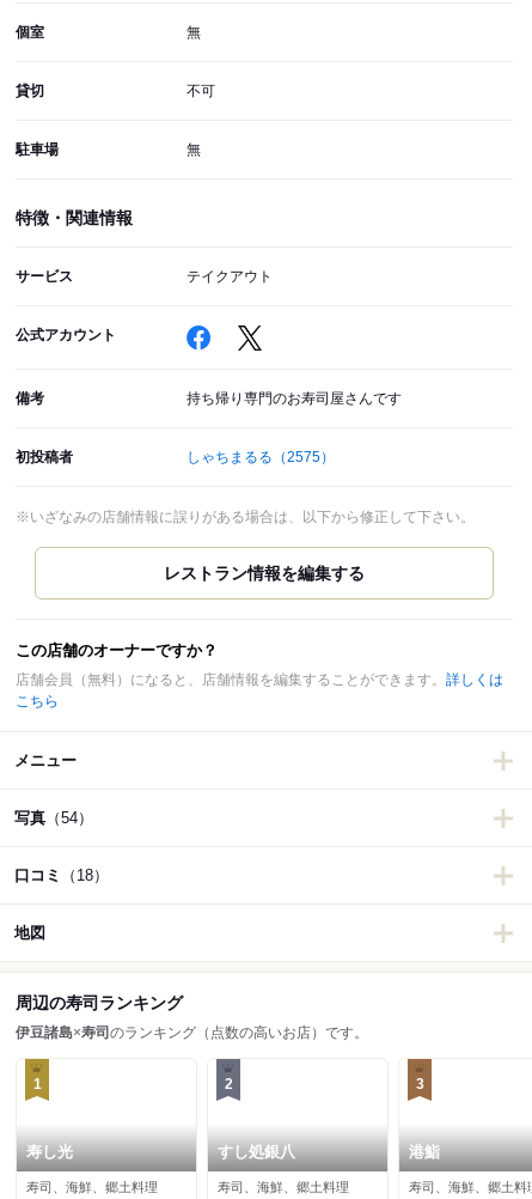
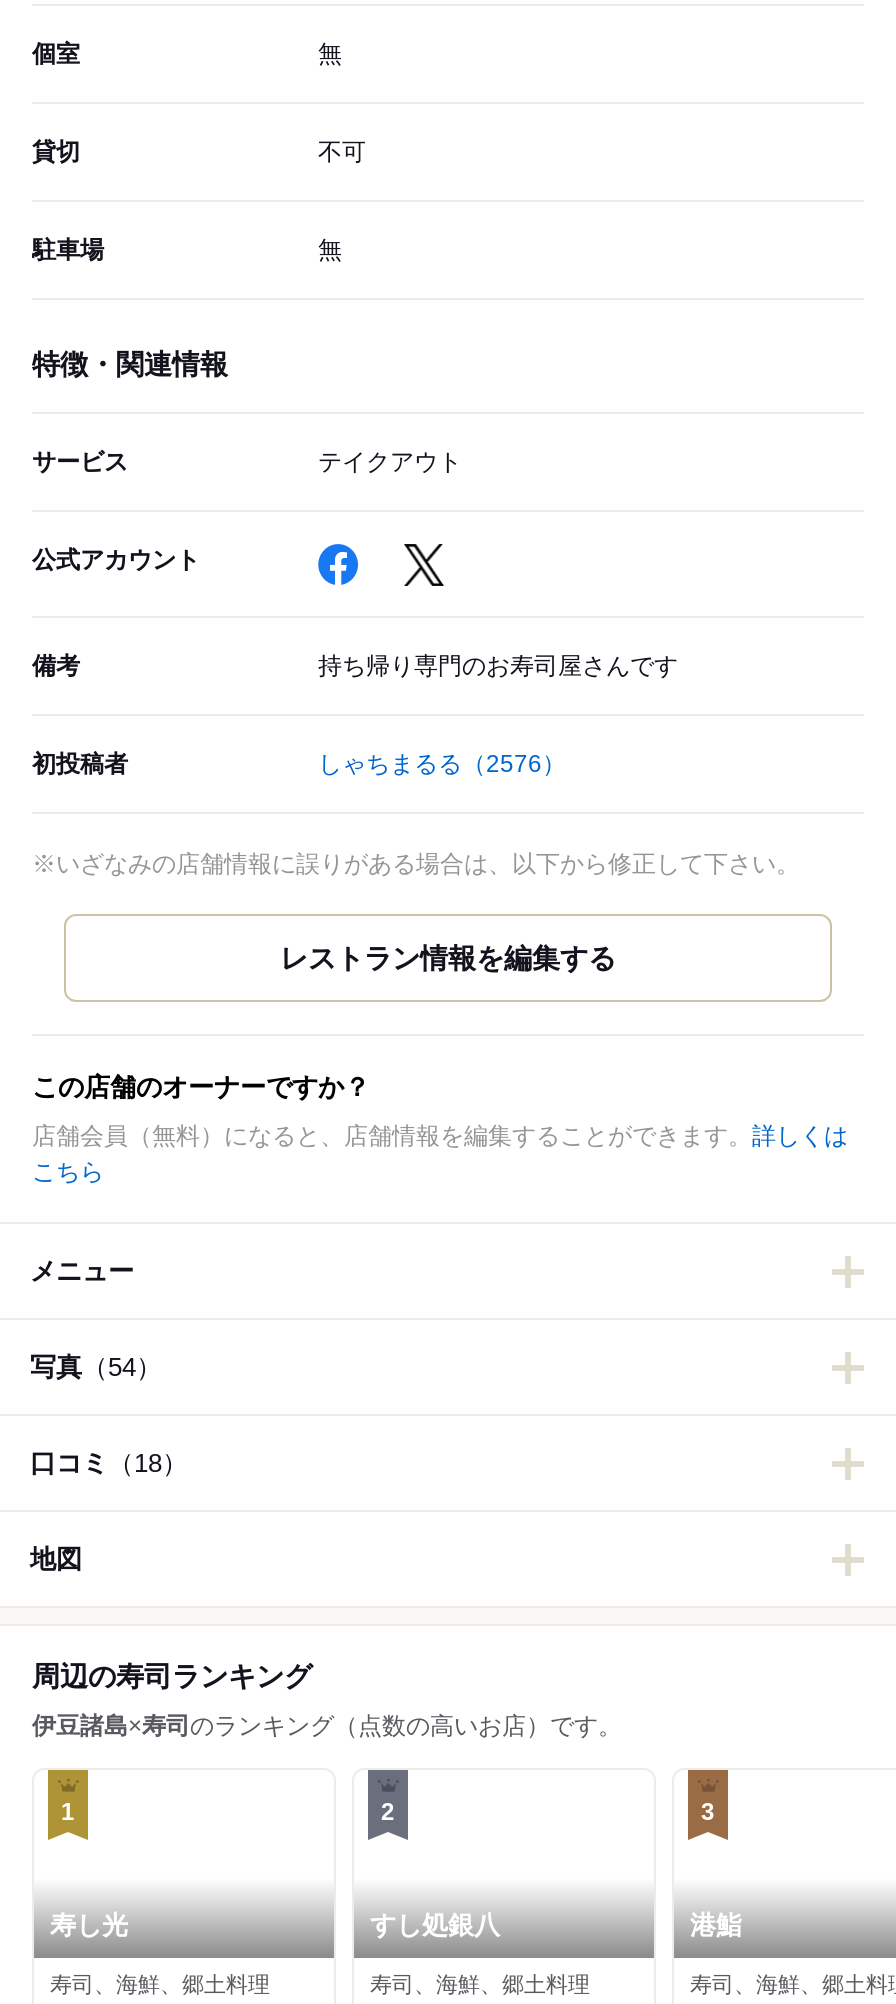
[186,449,335,466] しゃちまるる（2575） -> [318,751,566,779] しゃちまるる（2576）

